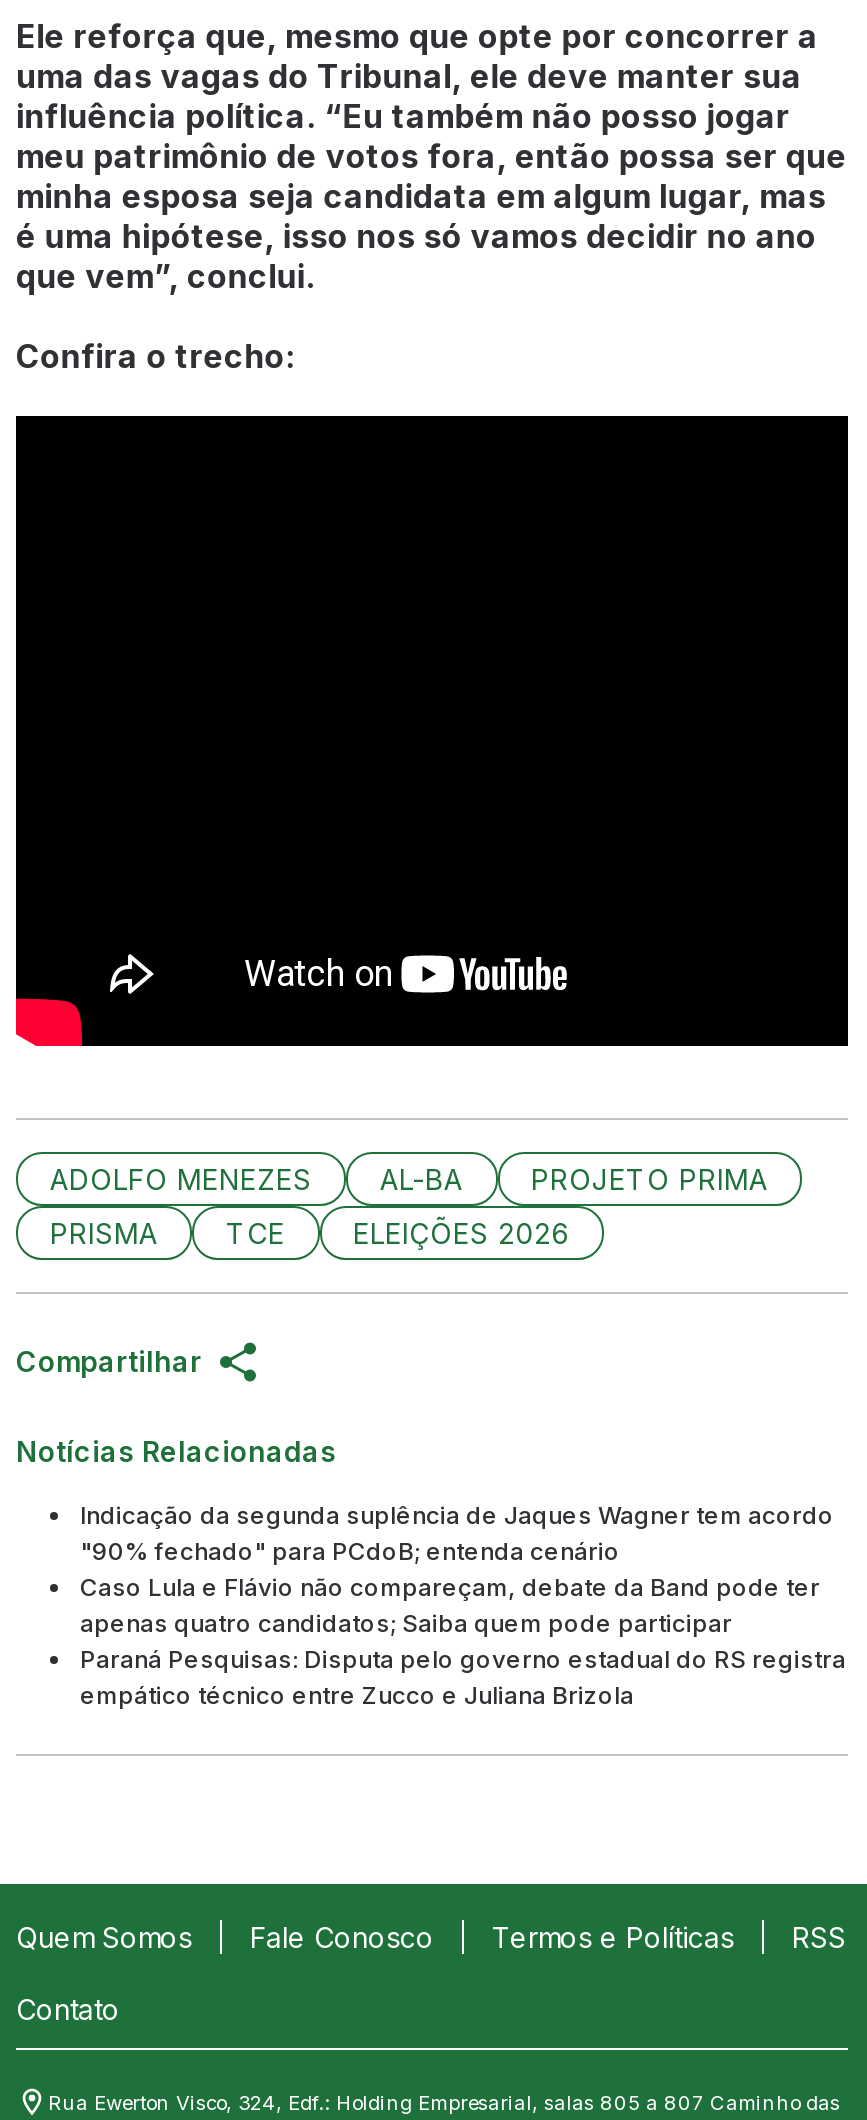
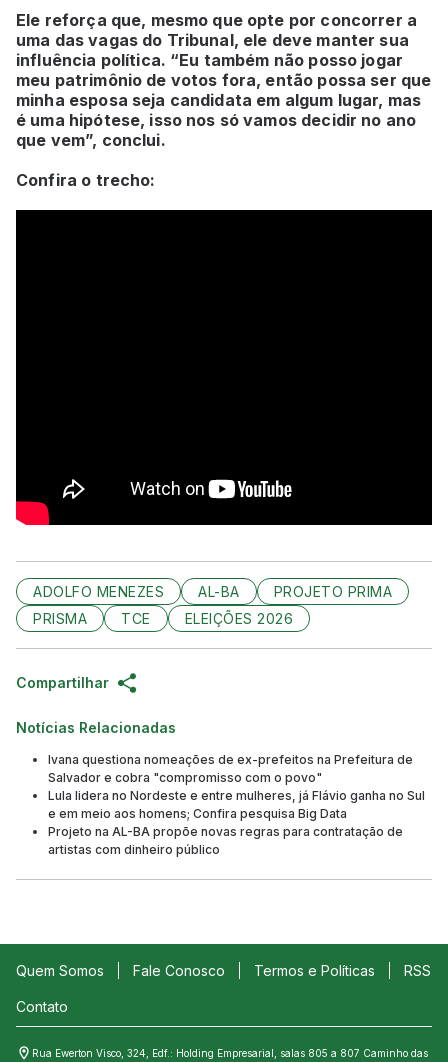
[80,1499,846,1709] Indicação da segunda suplência de Jaques Wagner tem acordo | "90% fechado" para PCdoB; entenda cenário | Caso Lula e Flávio não compareçam, debate da Band pode ter | apenas quatro candidatos; Saiba quem pode participar | Paraná Pesquisas: Disputa pelo governo estadual do RS registra | empático técnico entre Zucco e Juliana Brizola -> [48,752,425,857] Ivana questiona nomeações de ex-prefeitos na Prefeitura de | Salvador e cobra "compromisso com o povo" | Lula lidera no Nordeste e entre mulheres, já Flávio ganha no Sul | e em meio aos homens; Confira pesquisa Big Data | Projeto na AL-BA propõe novas regras para contratação de | artistas com dinheiro público

